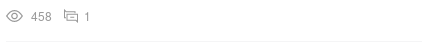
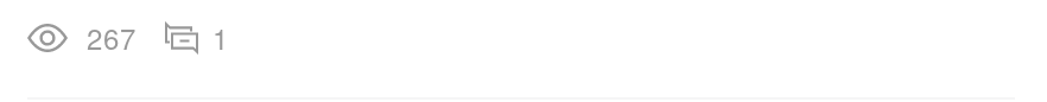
[31,7,91,24] 458 1 -> [87,17,229,57] 267 1

